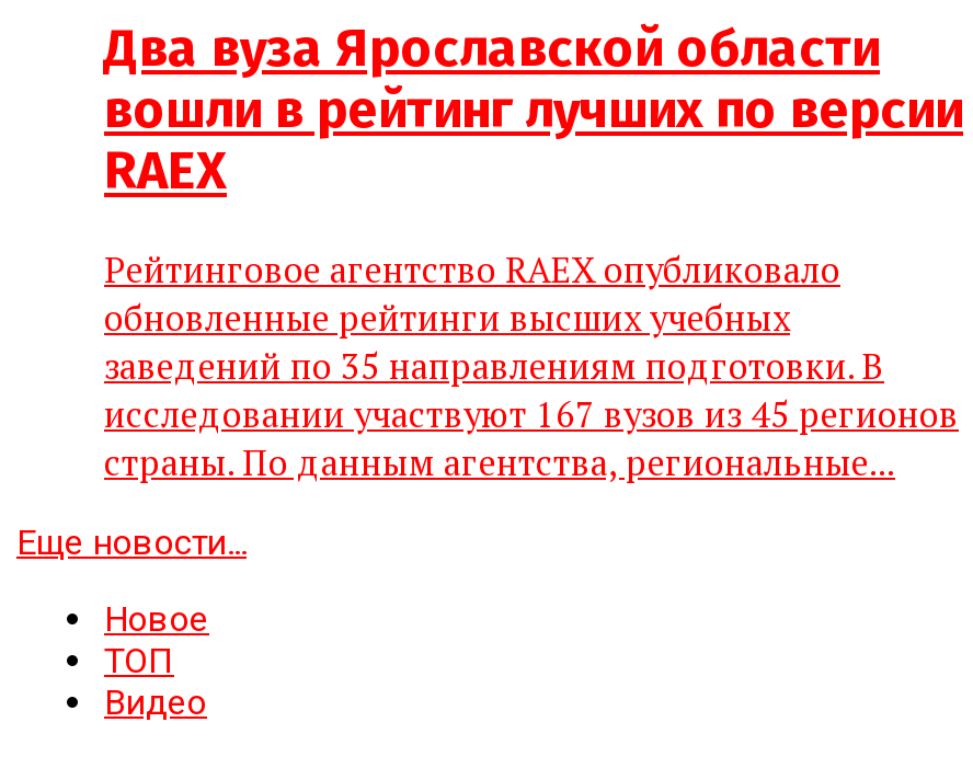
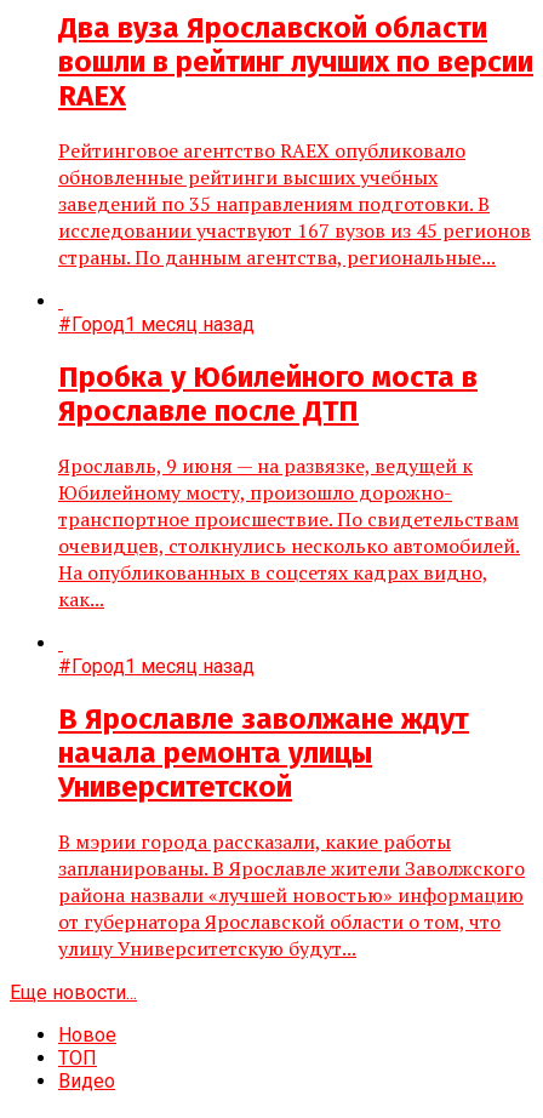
none -> [58,313,525,961] #Город1 месяц назад | Пробка у Юбилейного моста в | Ярославле после ДТП | Ярославль, 9 июня — на развязке, ведущей к | Юбилейному мосту, произошло дорожно- | транспортное происшествие. По свидетельствам | очевидцев, столкнулись несколько автомобилей. | На опубликованных в соцсетях кадрах видно, | как... | #Город1 месяц назад | В Ярославле заволжане ждут | начала ремонта улицы | Университетской | В мэрии города рассказали, какие работы | запланированы. В Ярославле жители Заволжского | района назвали «лучшей новостью» информацию | от губернатора Ярославской области о том, что | улицу Университетскую будут...

